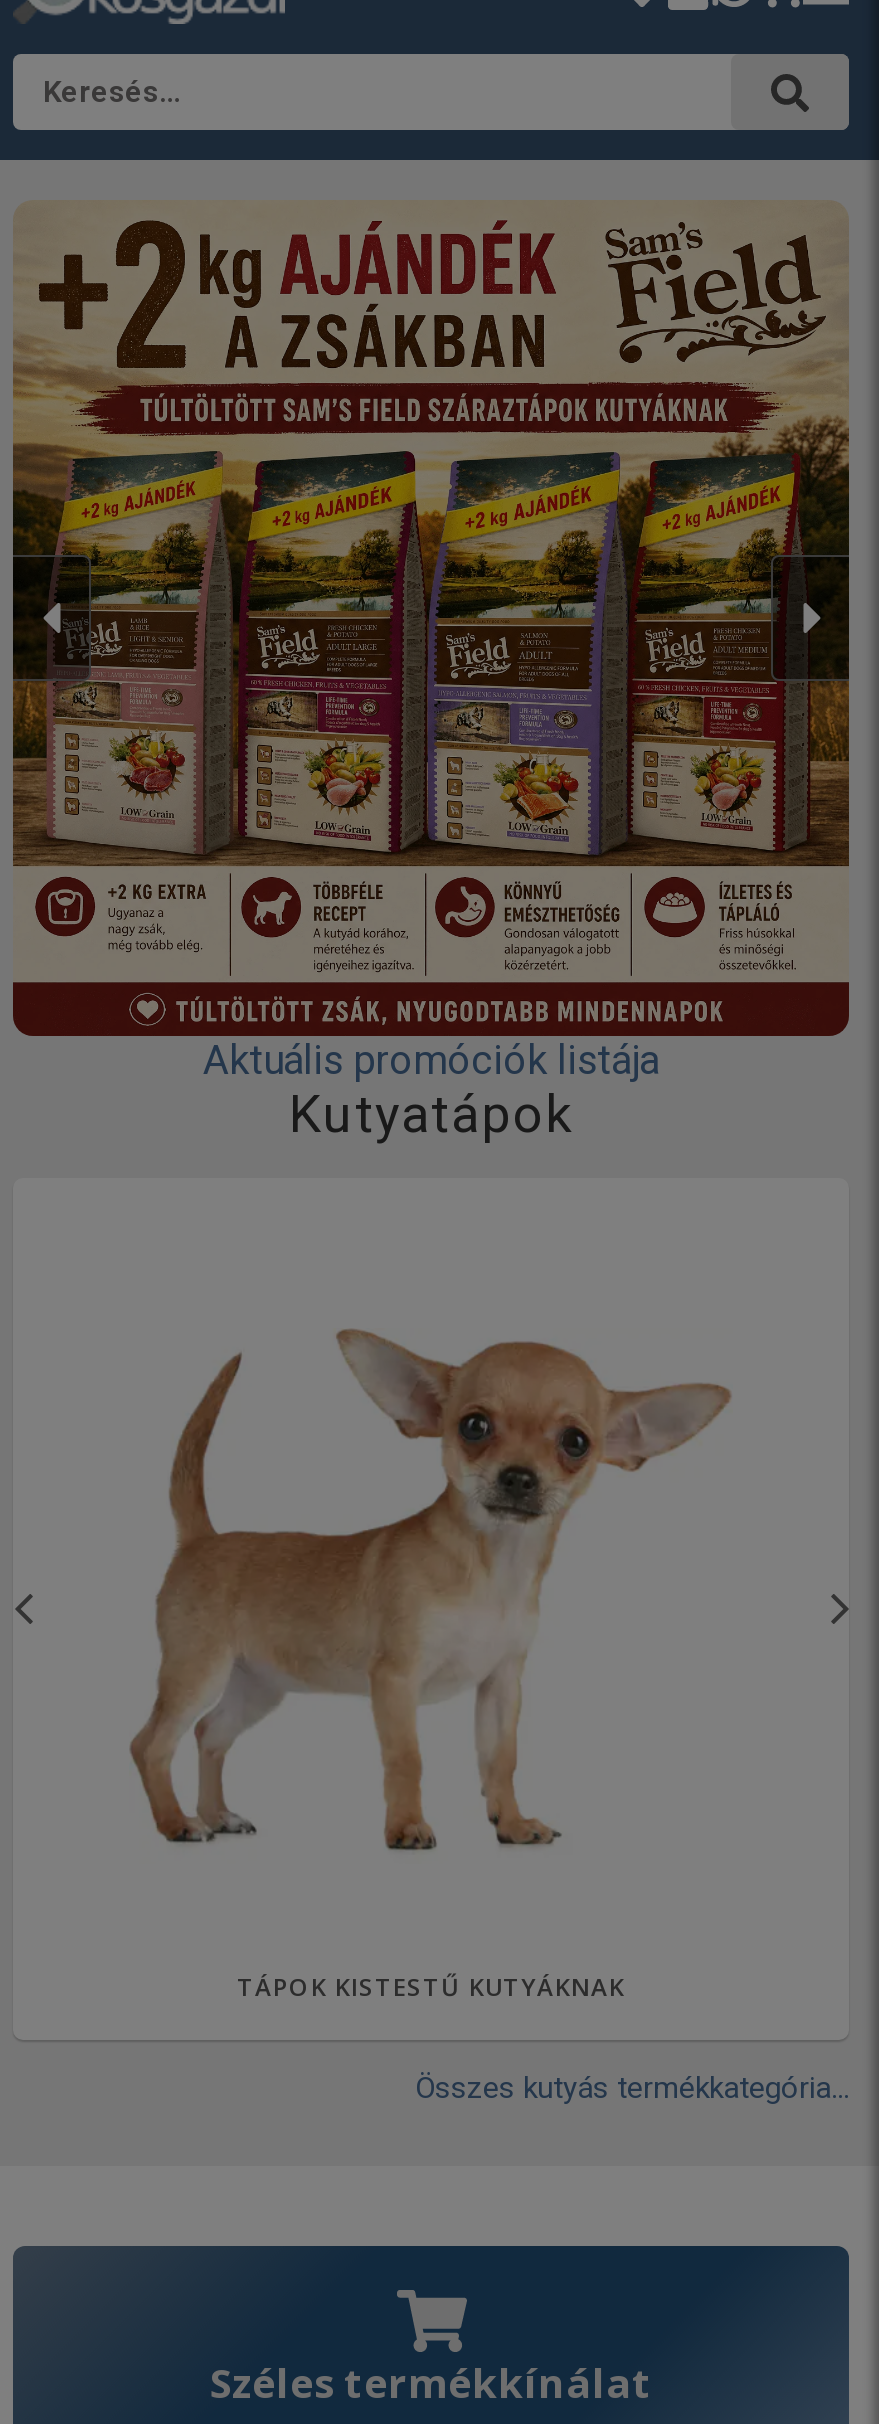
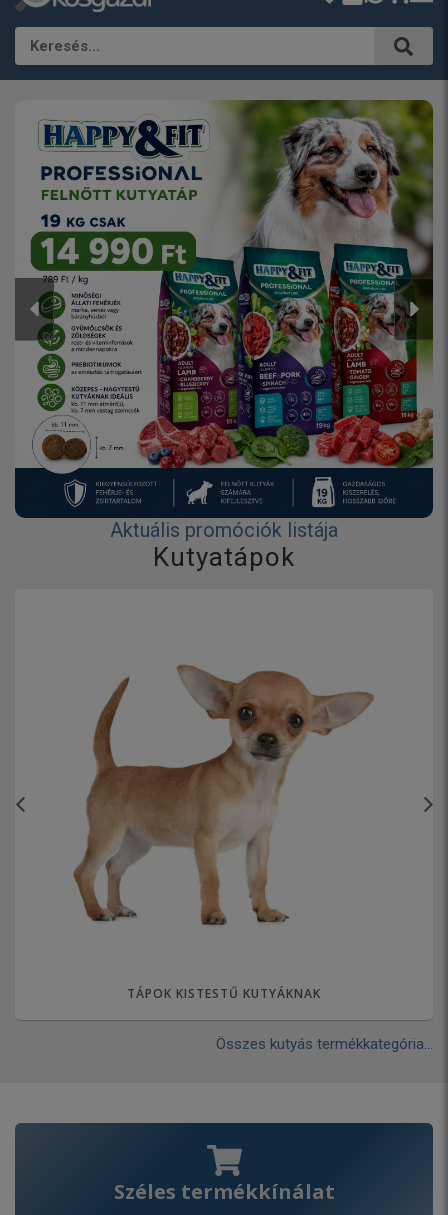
[11,200,851,1038] [image] -> [14,99,434,519] [image]

